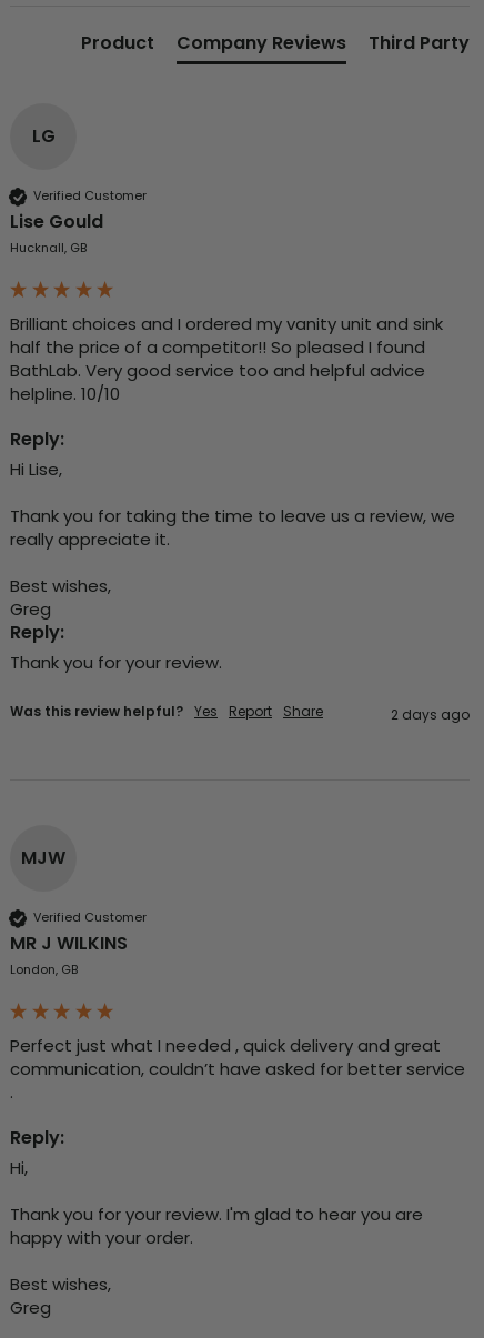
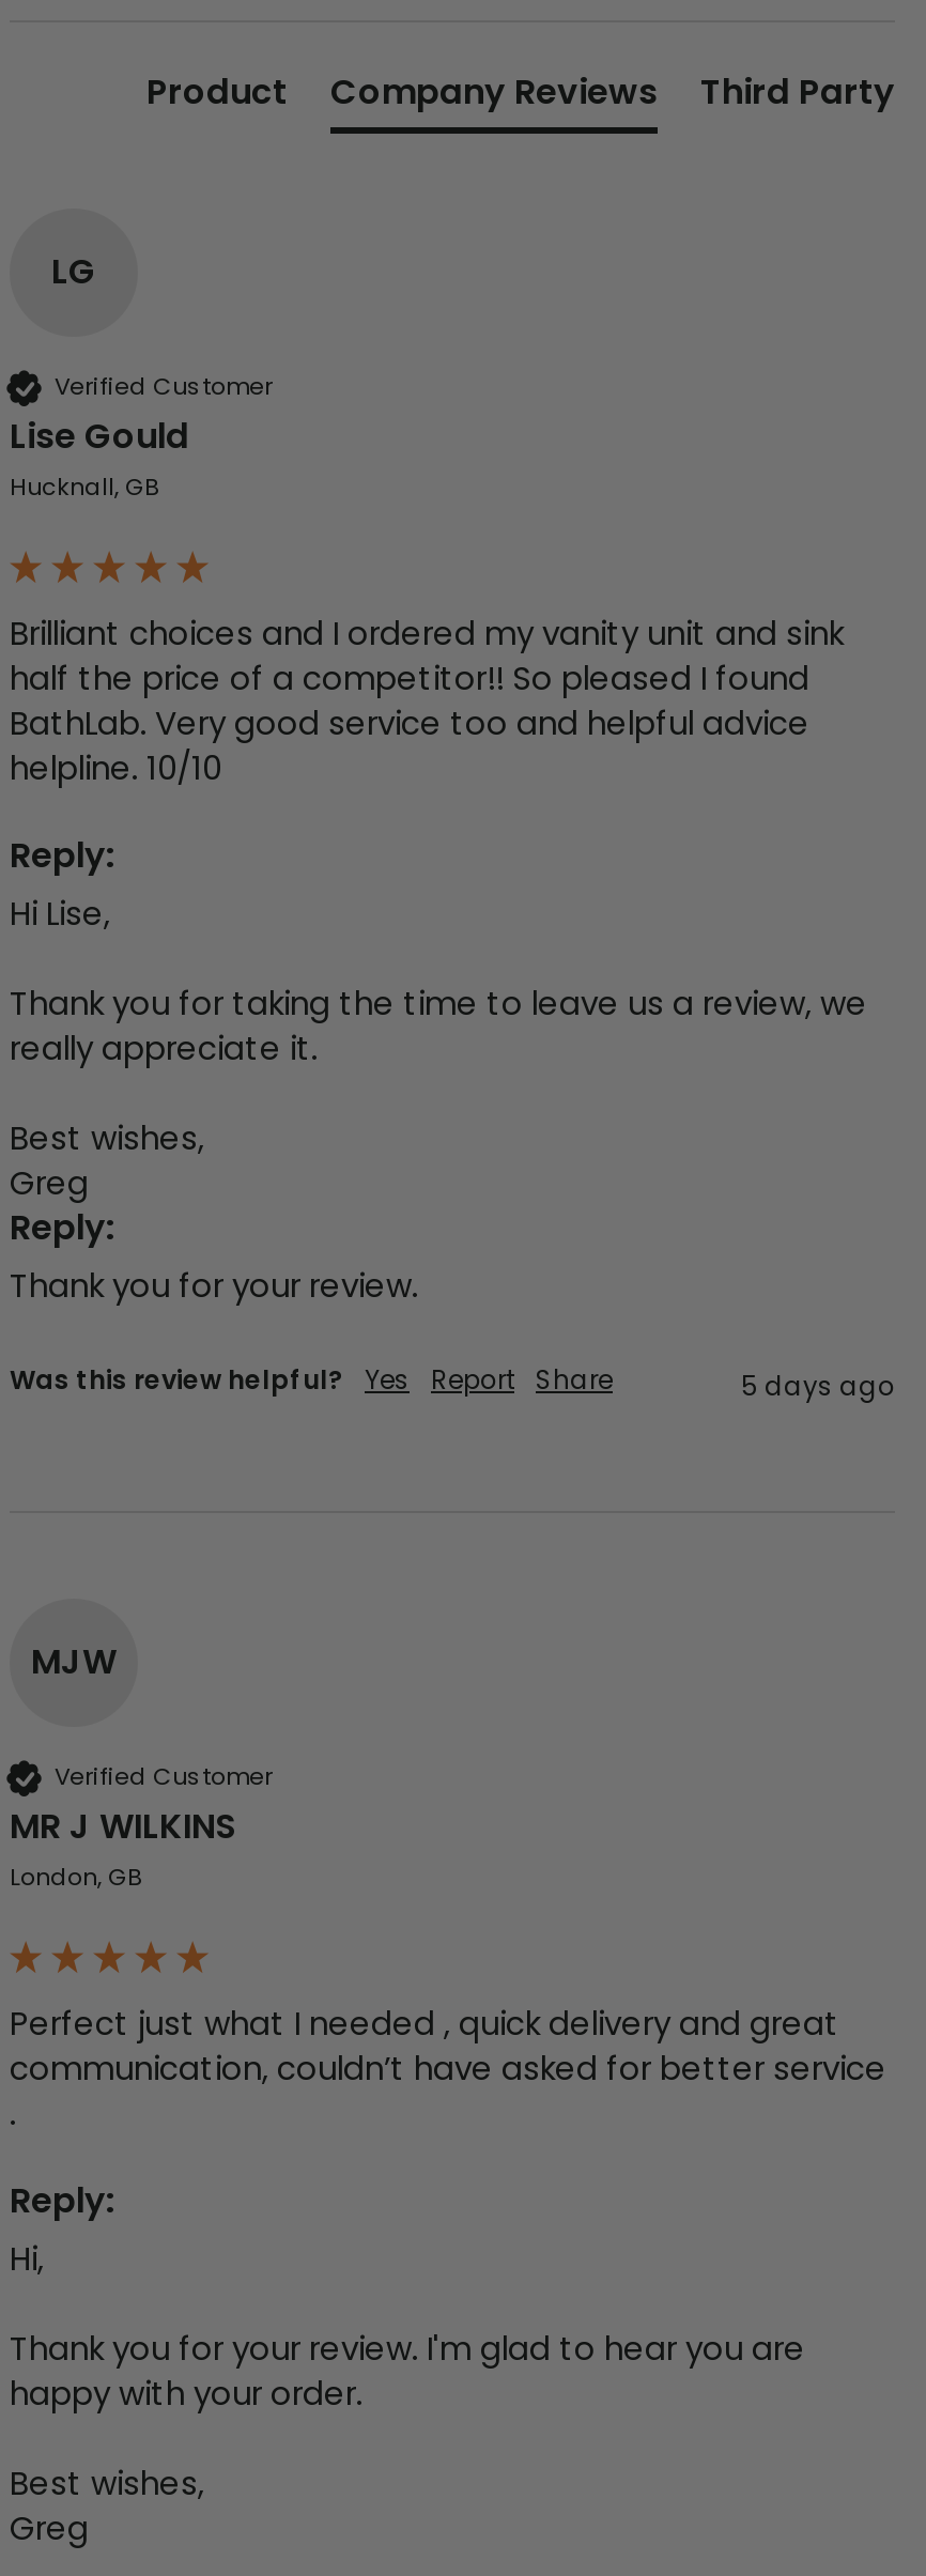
[391,705,470,724] 2 days ago -> [741,1367,895,1404] 5 days ago

